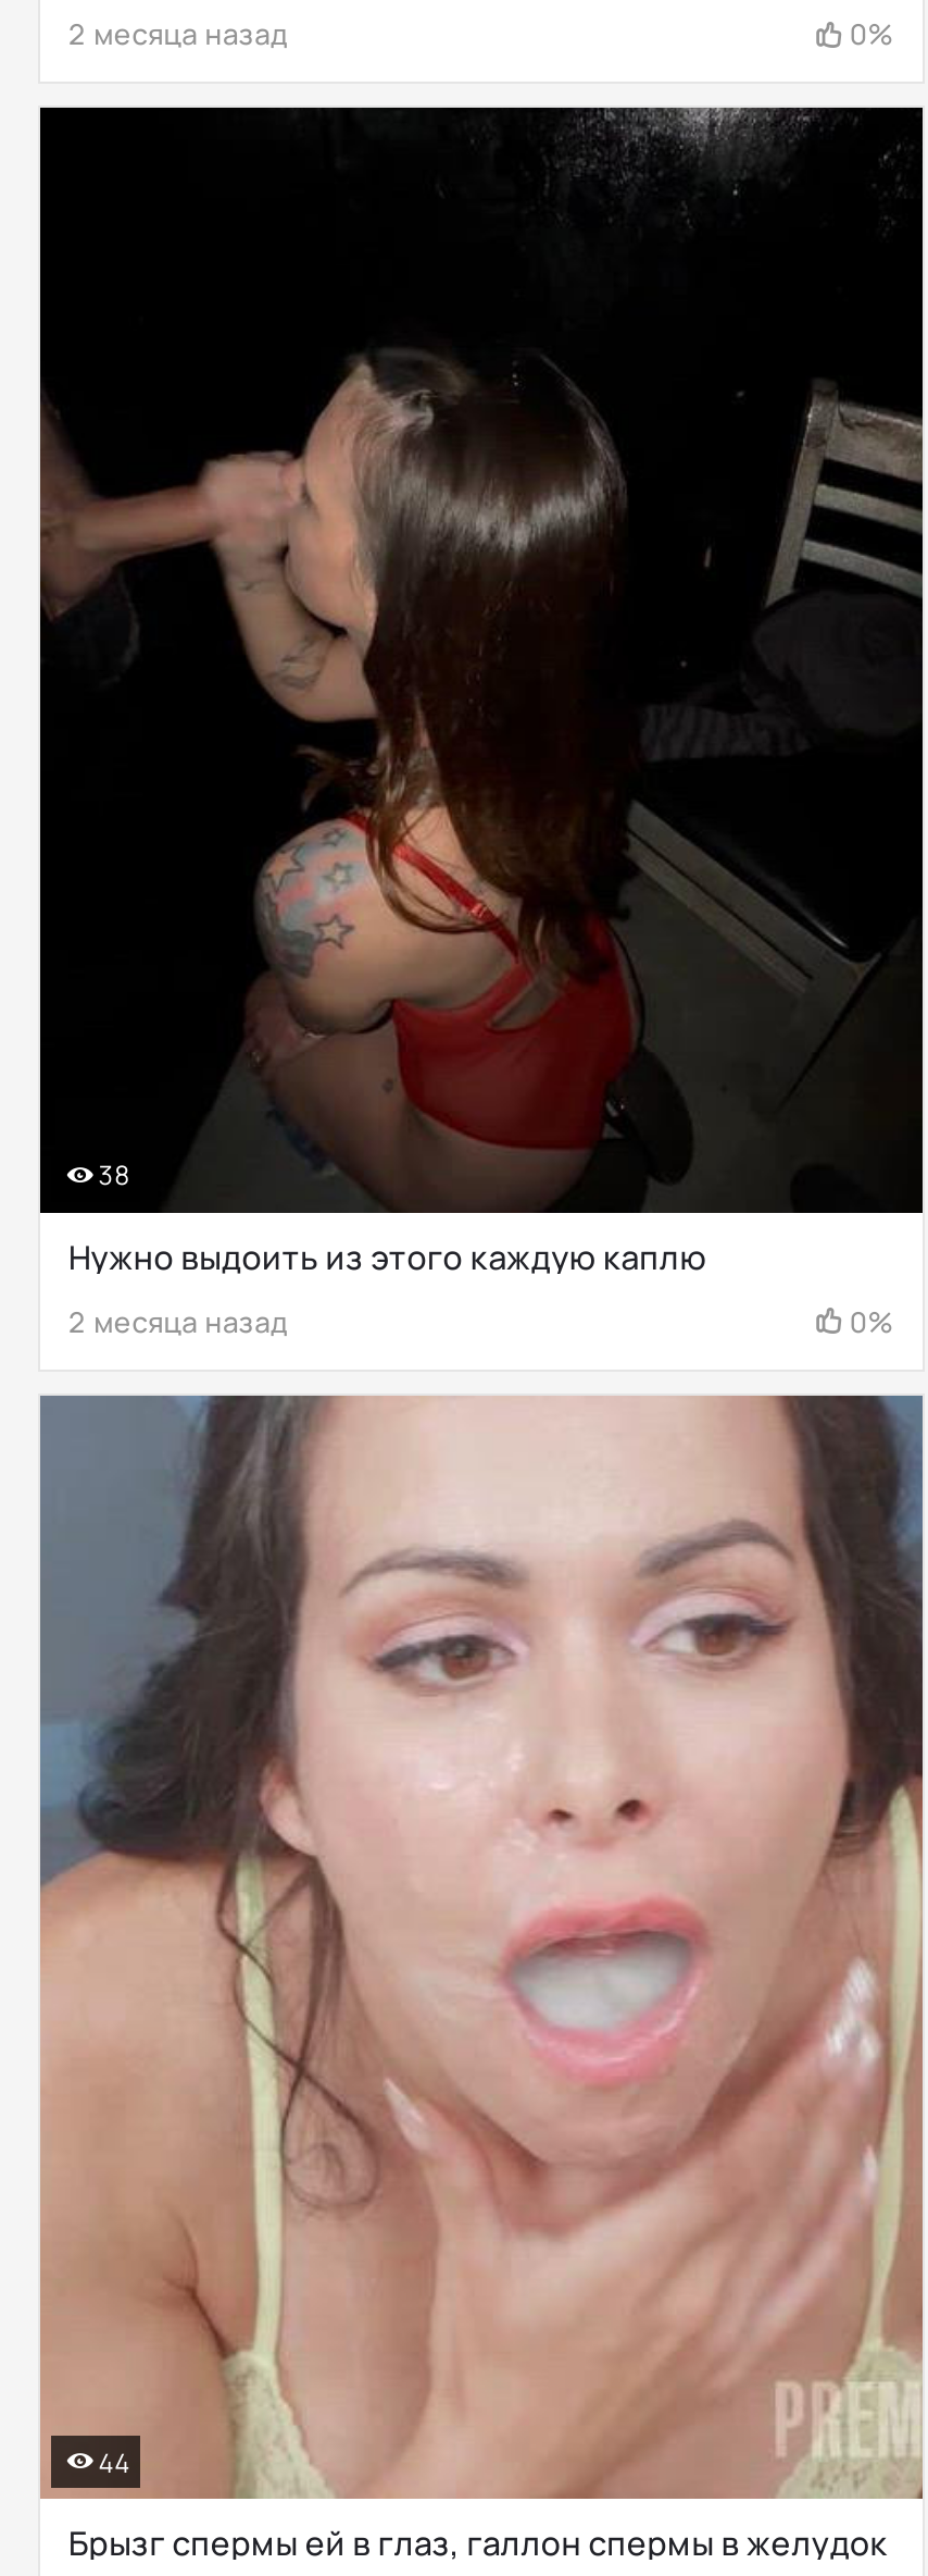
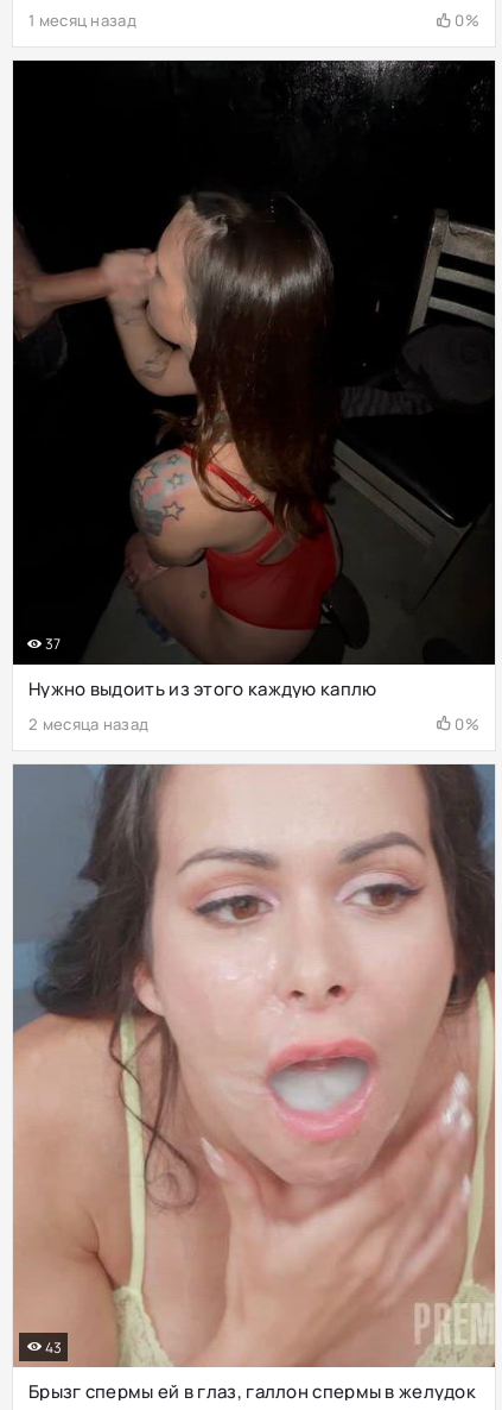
[68,14,288,53] 2 месяца назад -> [28,10,136,31] 1 месяц назад
[98,1156,130,1193] 38 -> [45,634,61,654] 37
[98,2443,130,2480] 44 -> [45,1337,62,1357] 43

